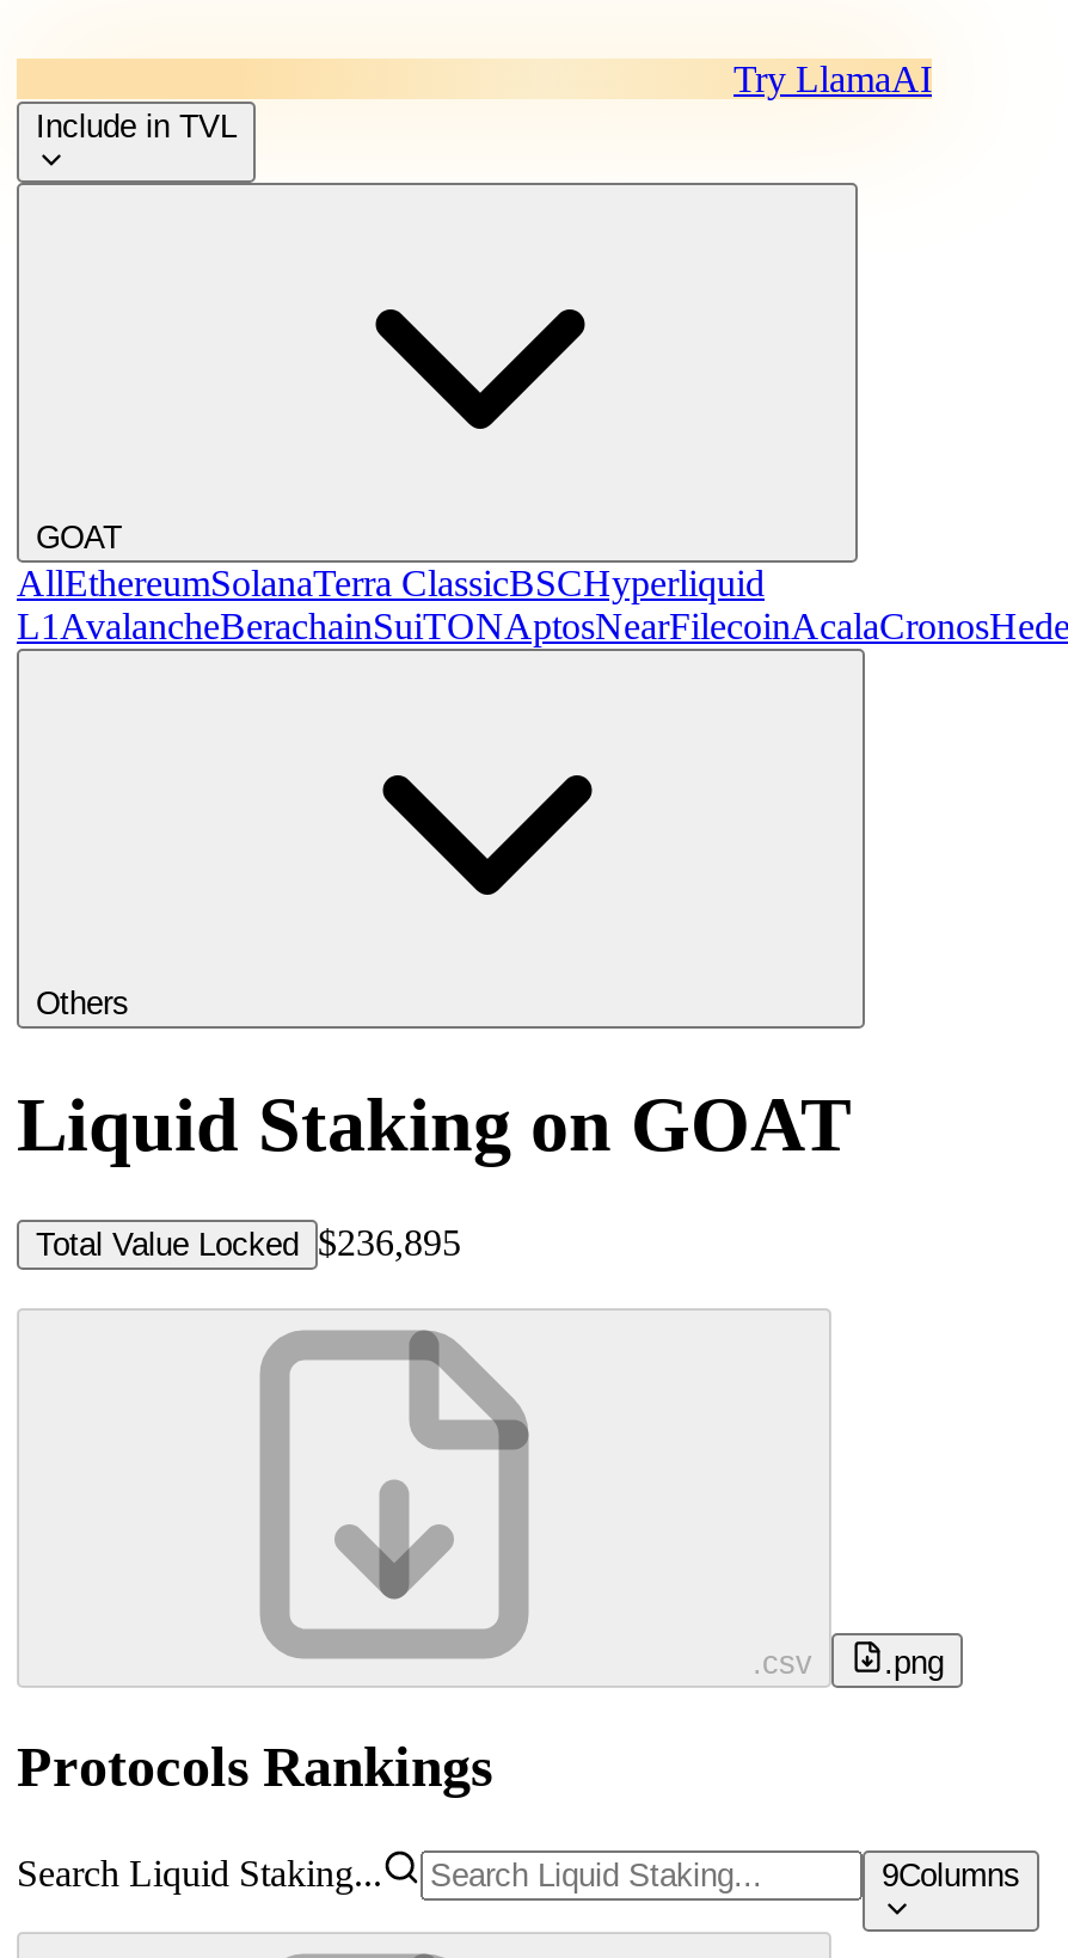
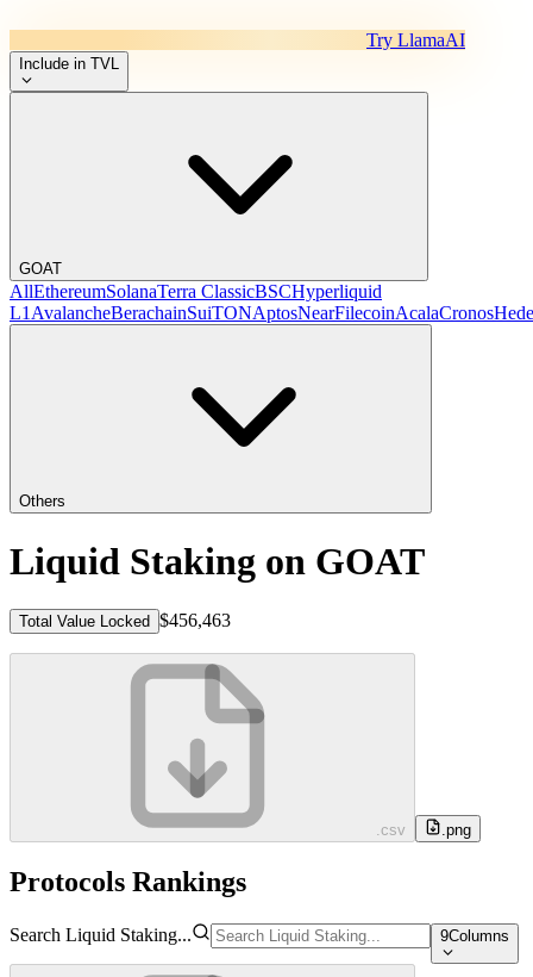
[36,1223,461,1263] Total Value Locked $236,895 -> [19,610,231,631] Total Value Locked $456,463

